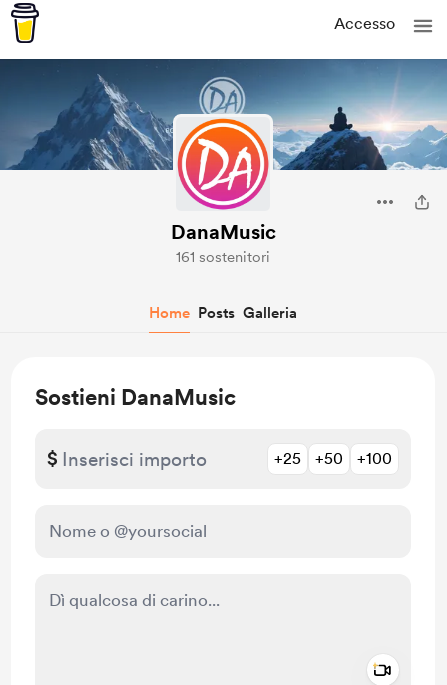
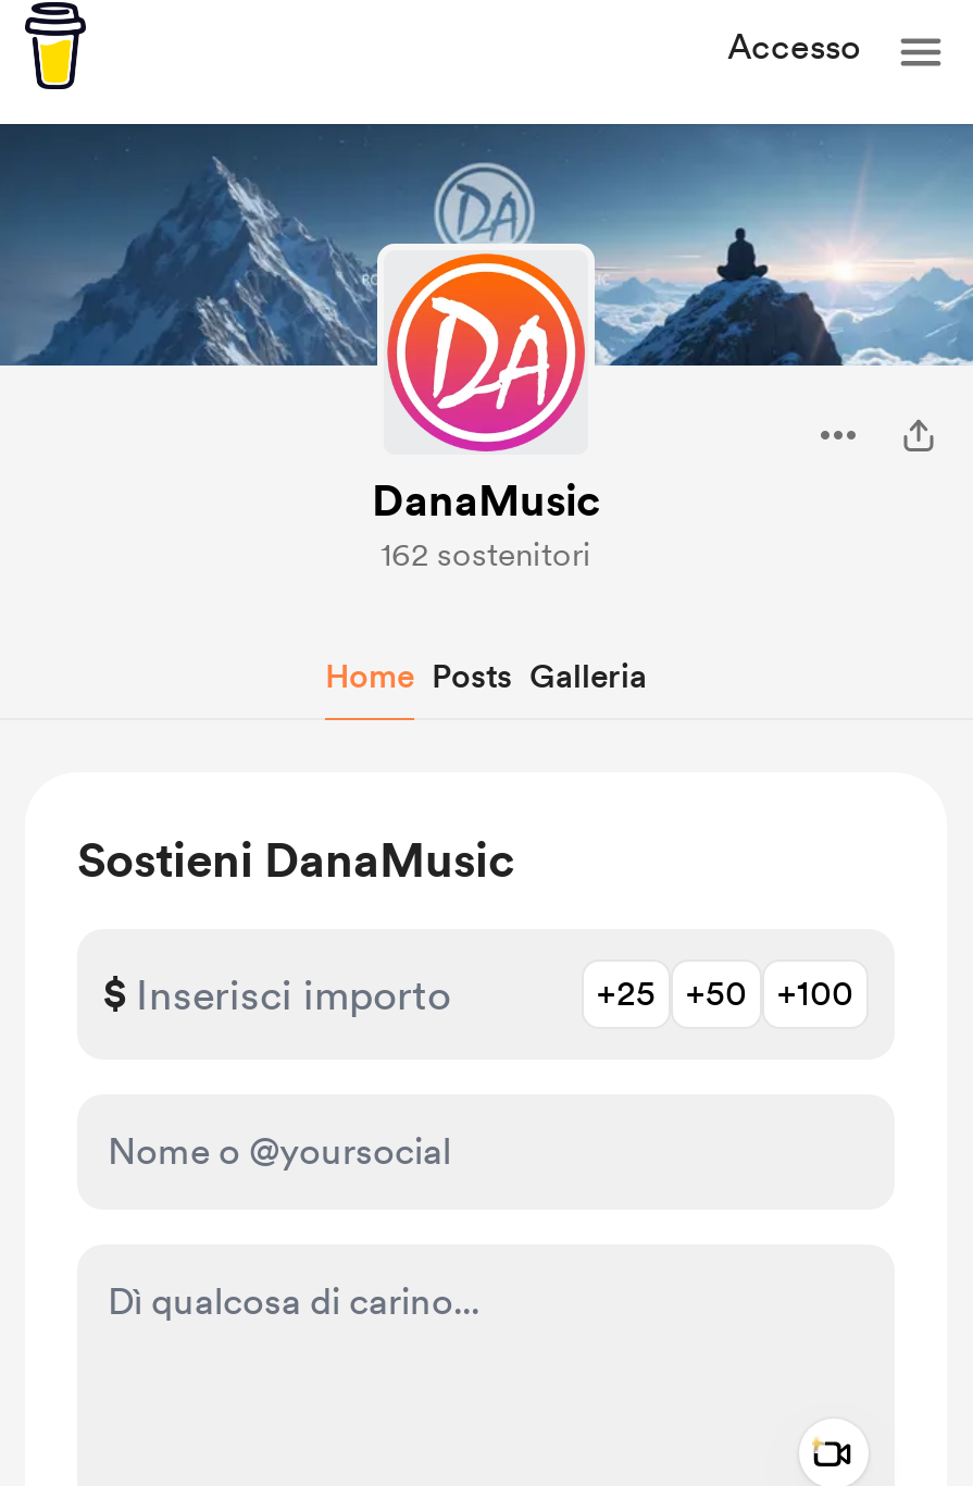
[176,248,270,266] 161 sostenitori -> [381,535,591,574] 162 sostenitori

